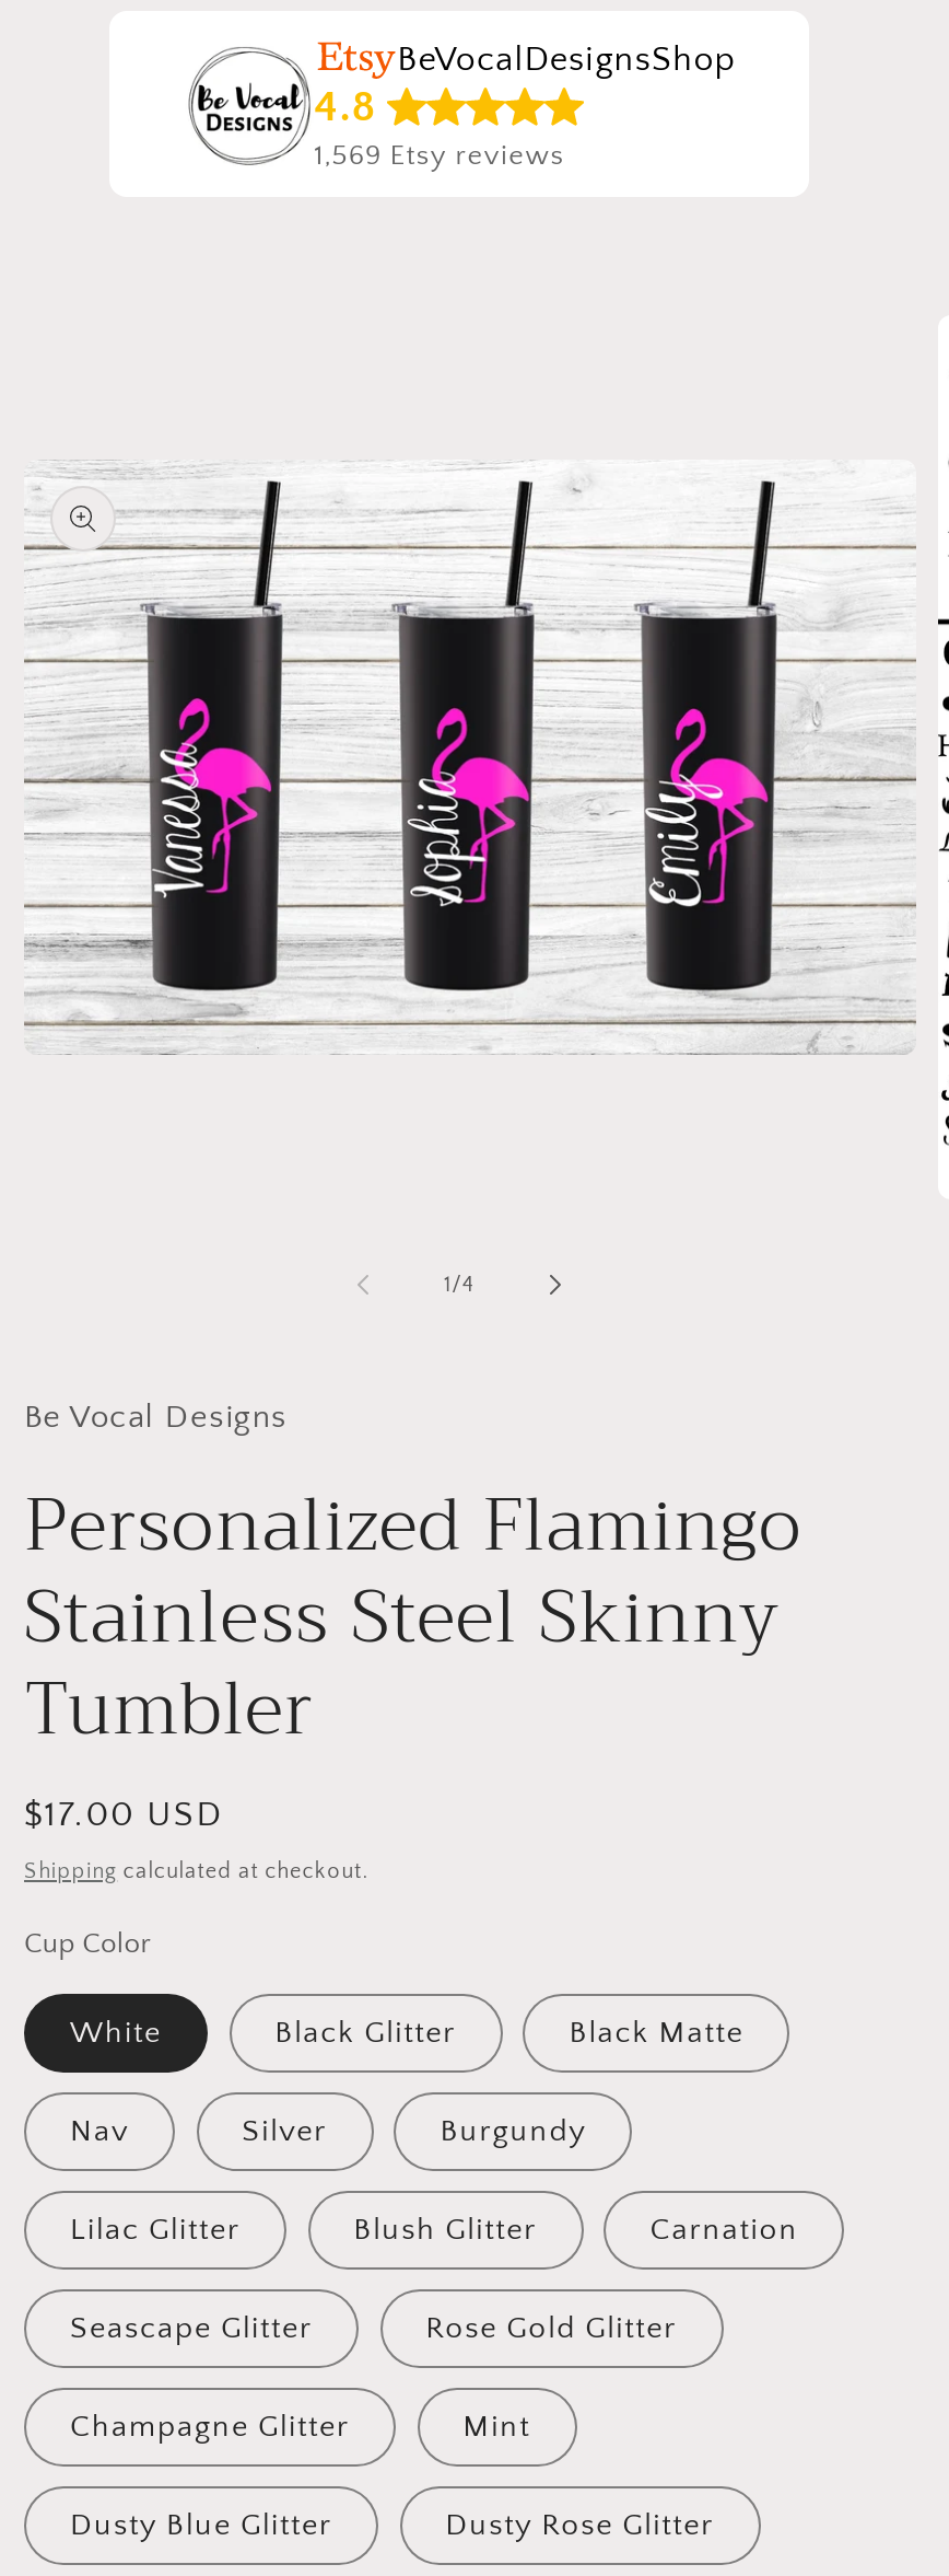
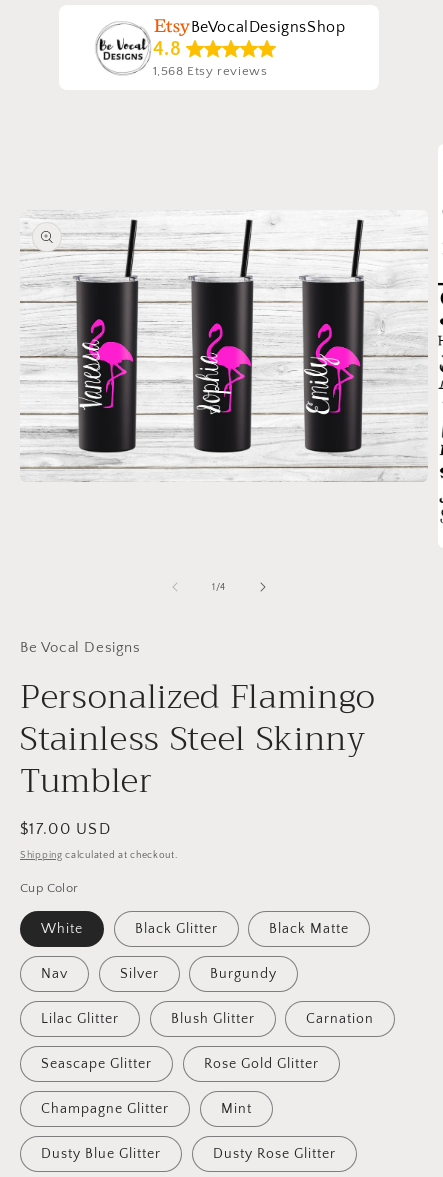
[314,140,565,171] 1,569 Etsy reviews -> [153,64,267,78] 1,568 Etsy reviews

